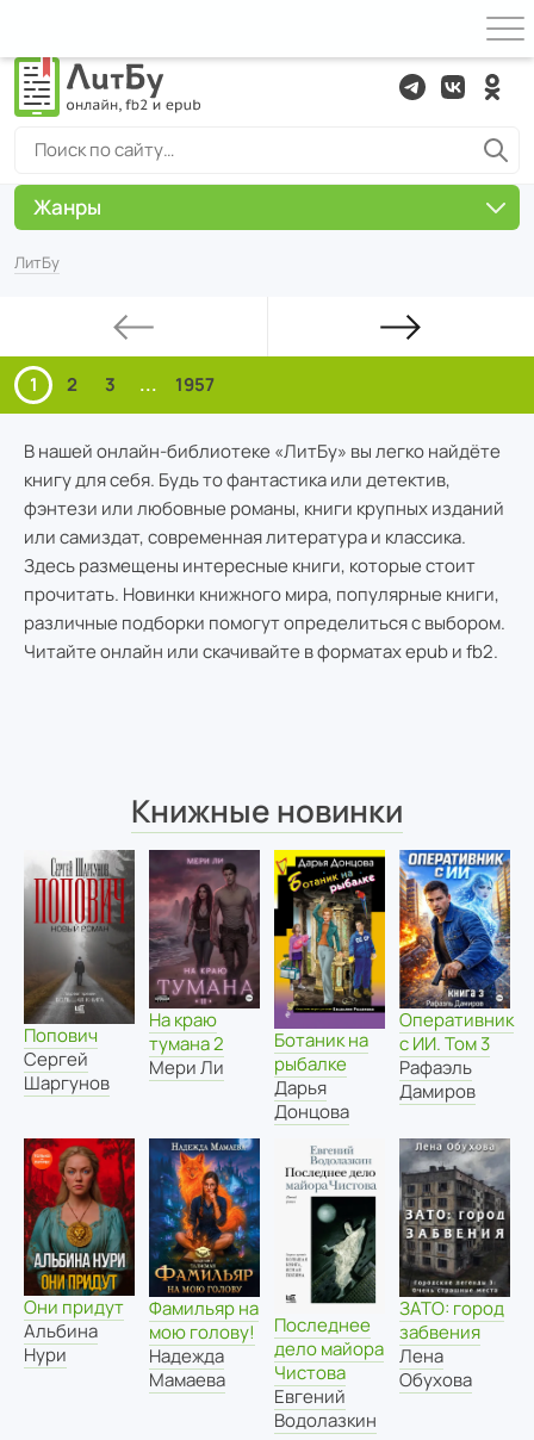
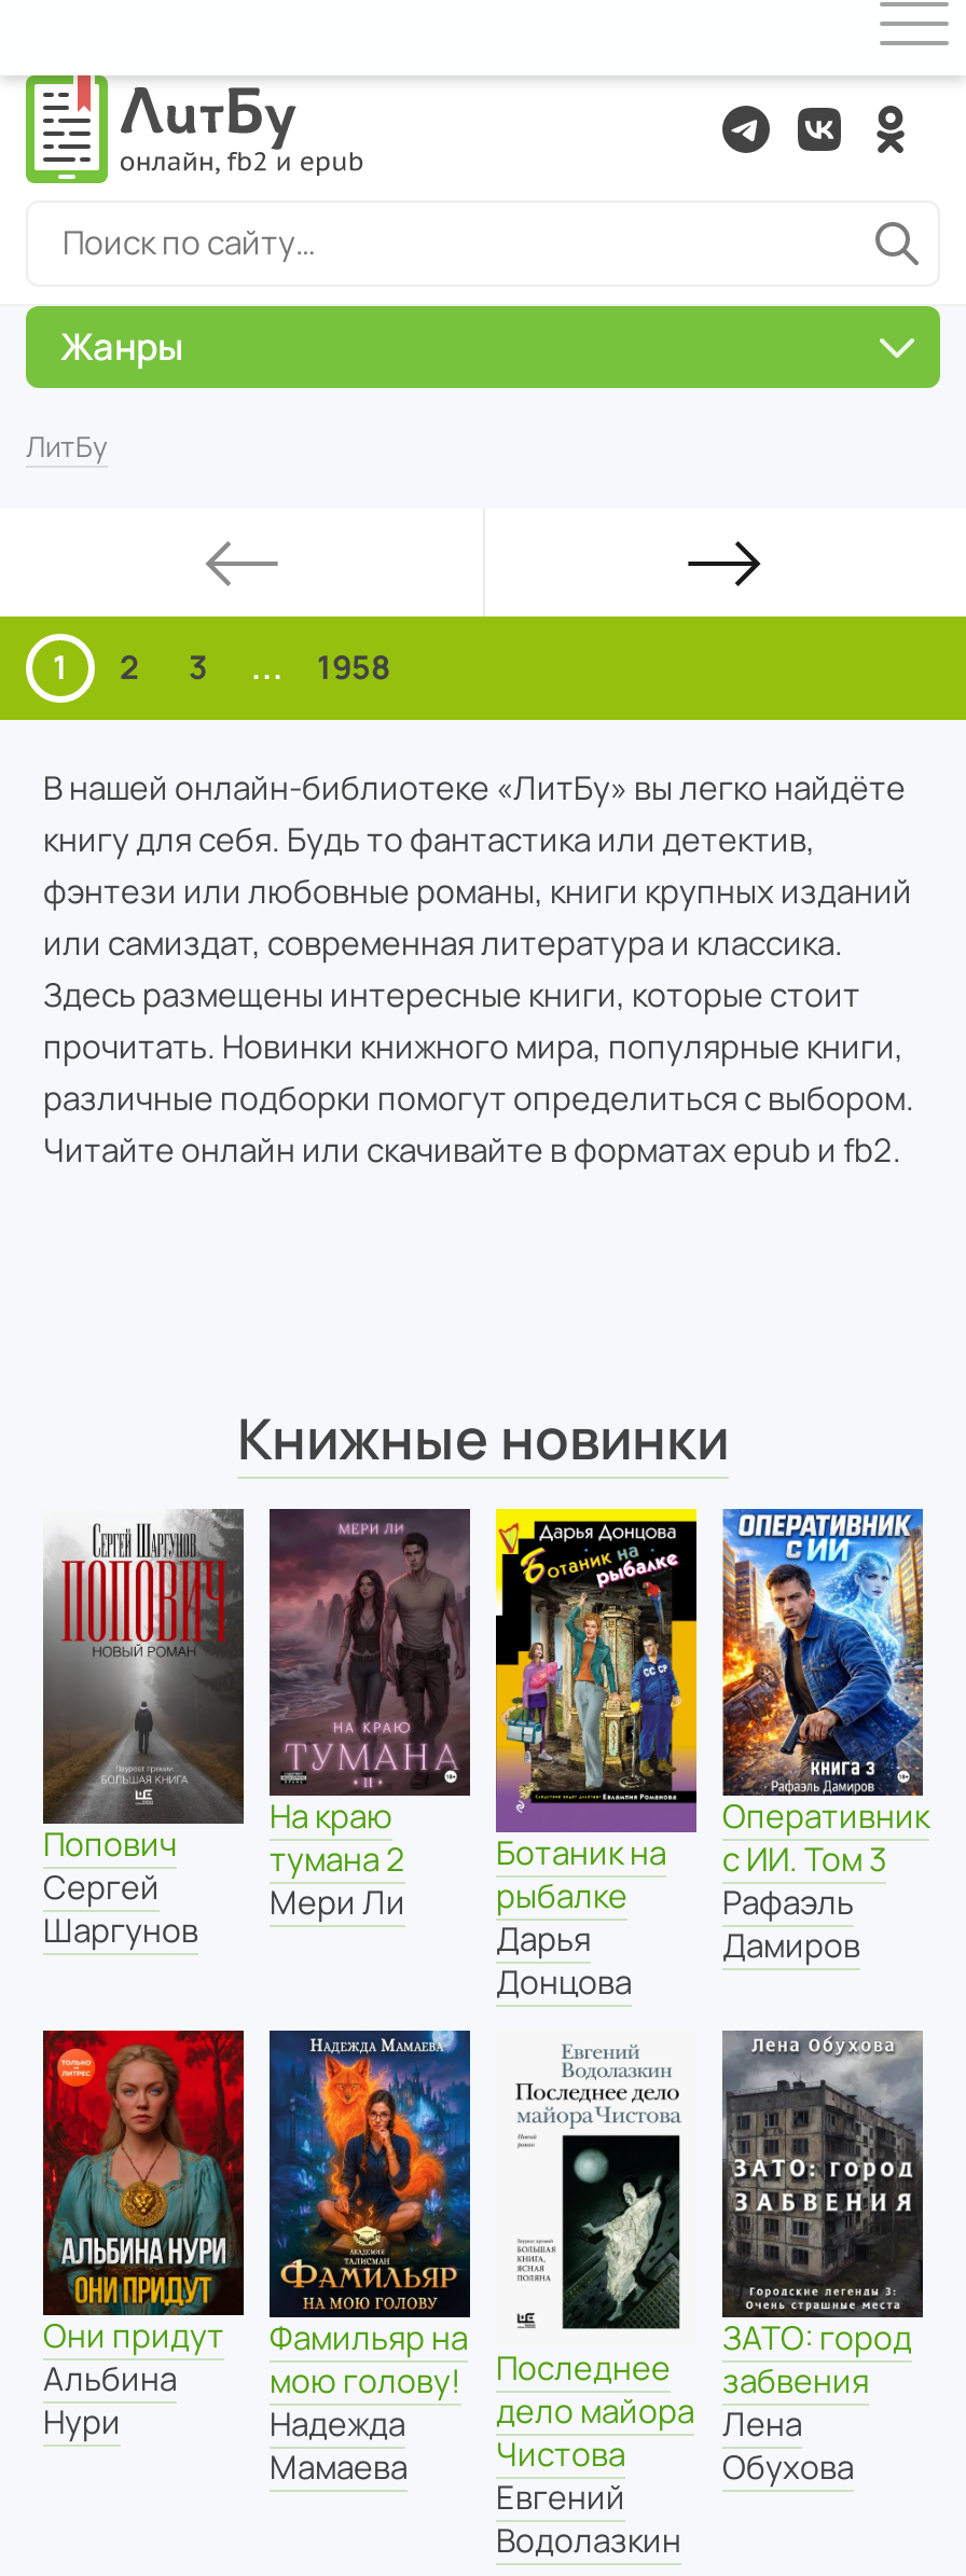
[175,372,215,397] 1957 -> [317,645,390,690] 1958

